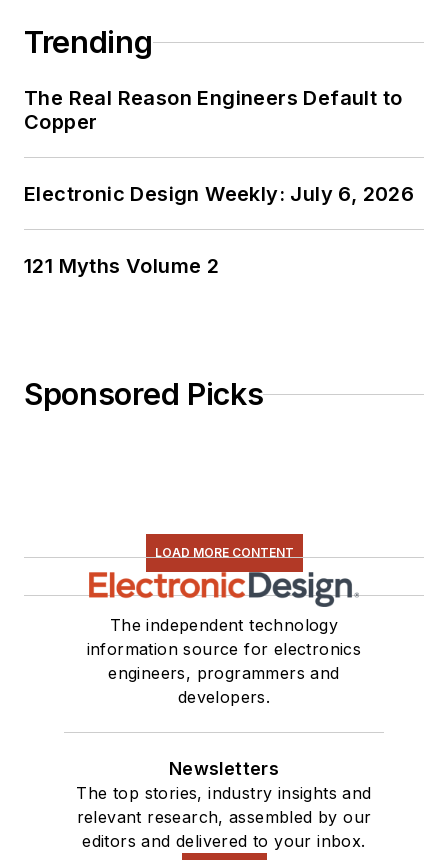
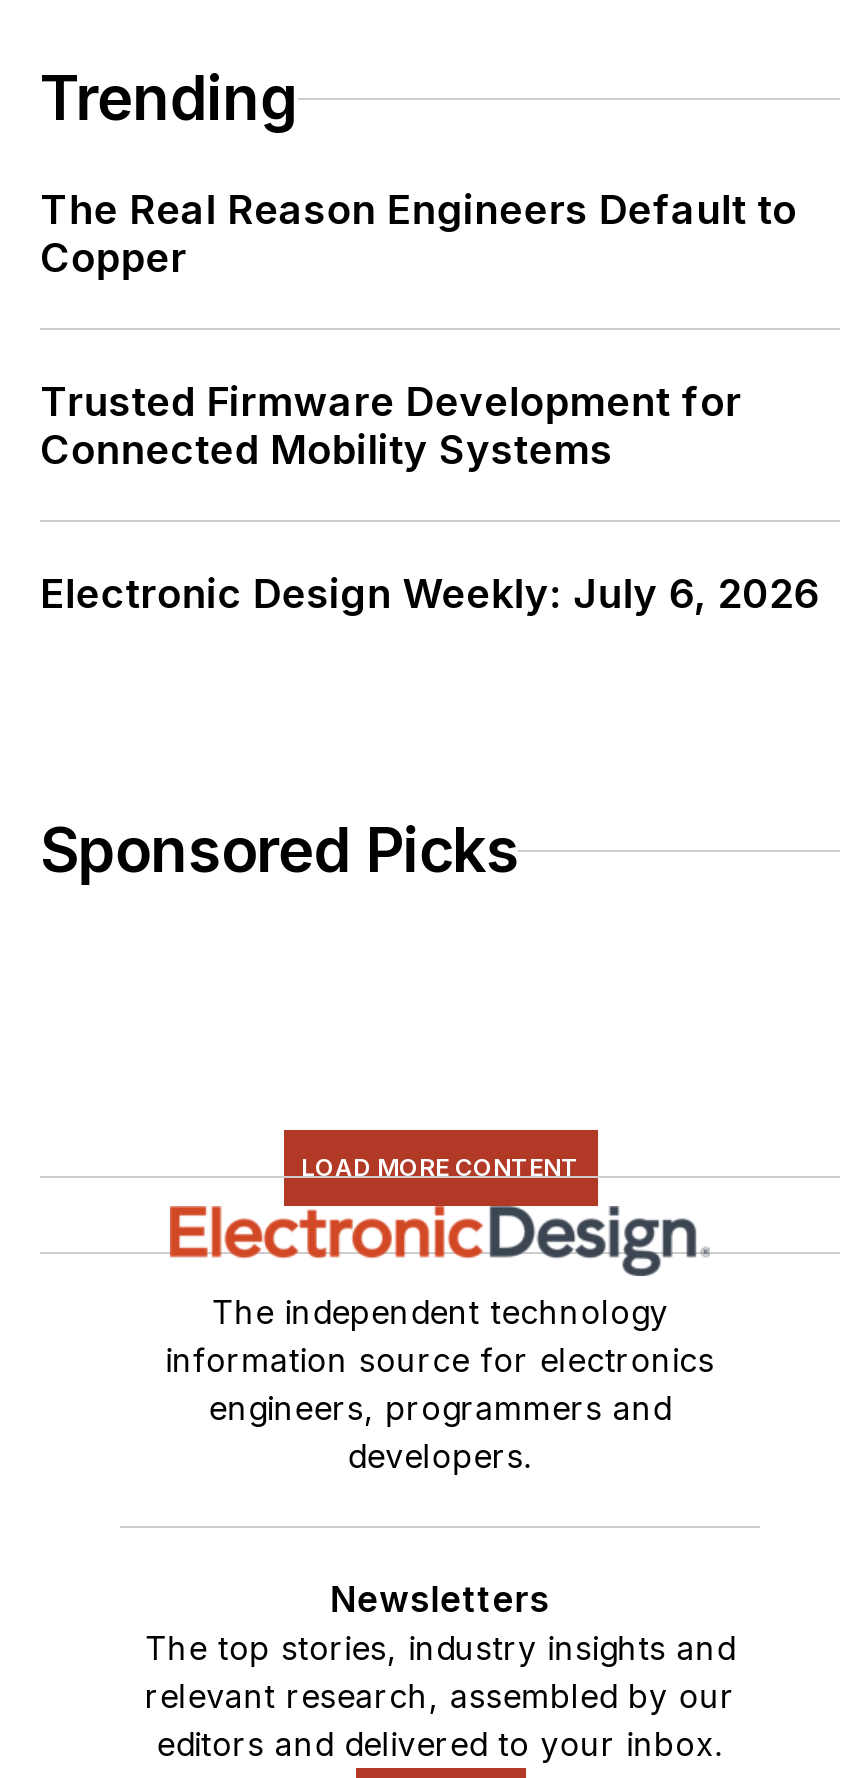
none -> [40,378,742,474] Trusted Firmware Development for | Connected Mobility Systems
moved [24,182,414,206] -> [40,570,820,618]: Electronic Design Weekly: July 6, 2026
[24,254,219,278] 121 Myths Volume 2 -> none

